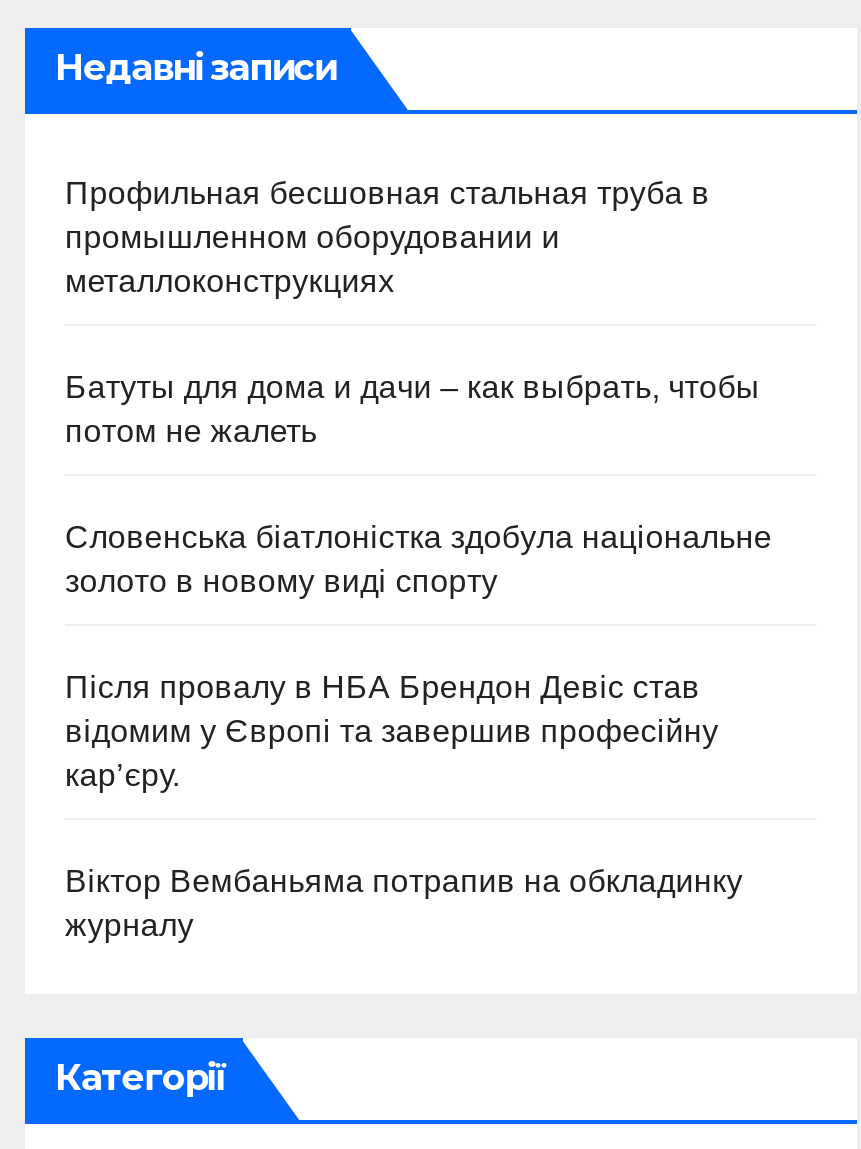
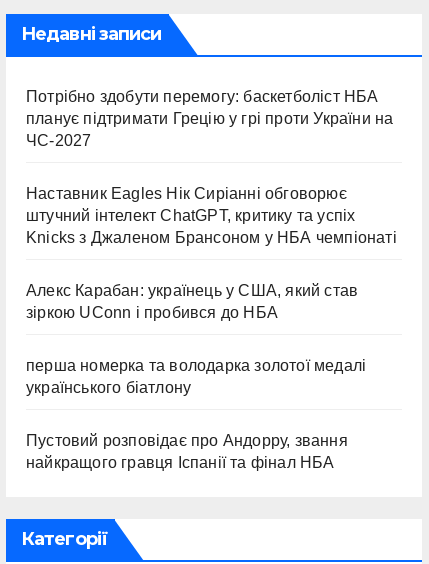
[65,177,710,299] Профильная бесшовная стальная труба в | промышленном оборудовании и | металлоконструкциях -> [26,88,393,149] Потрібно здобути перемогу: баскетболіст НБА | планує підтримати Грецію у грі проти України на | ЧС-2027
[65,371,760,449] Батуты для дома и дачи – как выбрать, чтобы | потом не жалеть -> [26,185,397,246] Наставник Eagles Нік Сиріанні обговорює | штучний інтелект ChatGPT, критику та успіх | Knicks з Джаленом Брансоном у НБА чемпіонаті
[65,521,772,599] Словенська біатлоністка здобула національне | золото в новому виді спорту -> [26,282,358,321] Алекс Карабан: українець у США, який став | зіркою UConn і пробився до НБА
[65,671,719,793] Після провалу в НБА Брендон Девіс став | відомим у Європі та завершив професійну | кар’єру. -> [26,357,366,396] перша номерка та володарка золотої медалі | українського біатлону
[65,865,743,943] Віктор Вембаньяма потрапив на обкладинку | журналу -> [26,432,348,471] Пустовий розповідає про Андорру, звання | найкращого гравця Іспанії та фінал НБА

